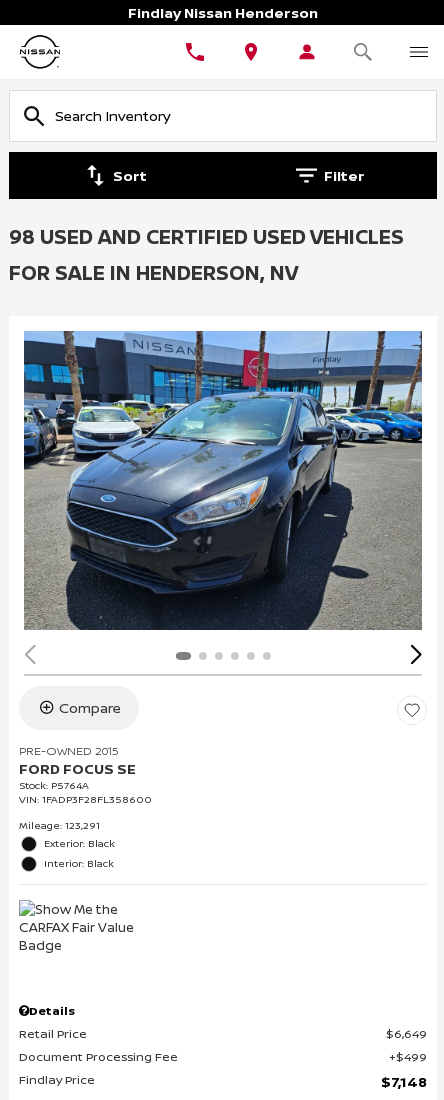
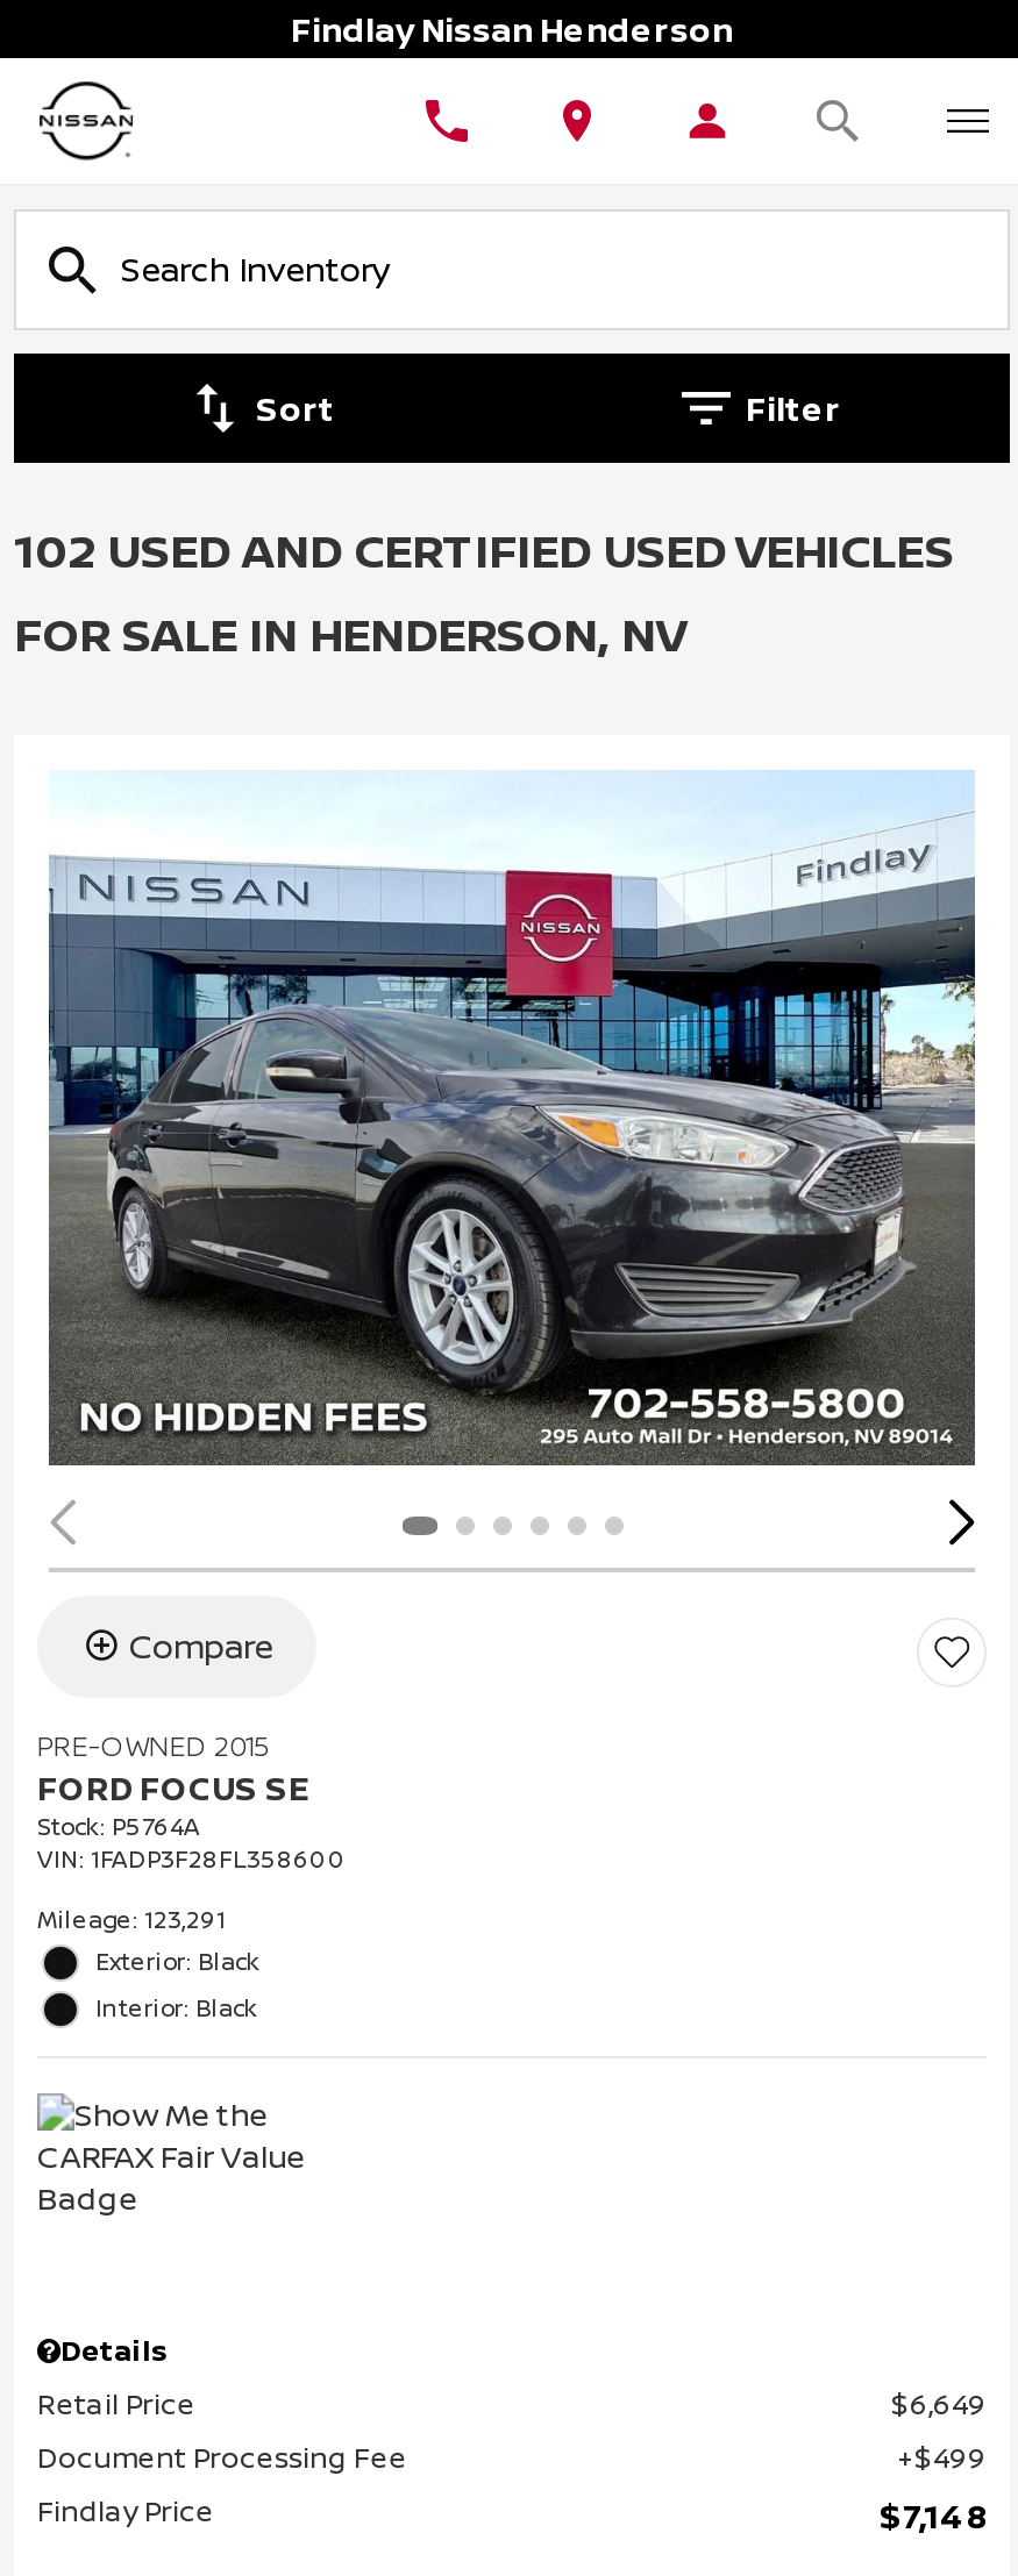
[9,223,404,250] 98 USED AND CERTIFIED USED VEHICLES -> [14,519,954,581] 102 USED AND CERTIFIED USED VEHICLES
[23,330,423,630] [image] -> [49,770,977,1465] [image]

